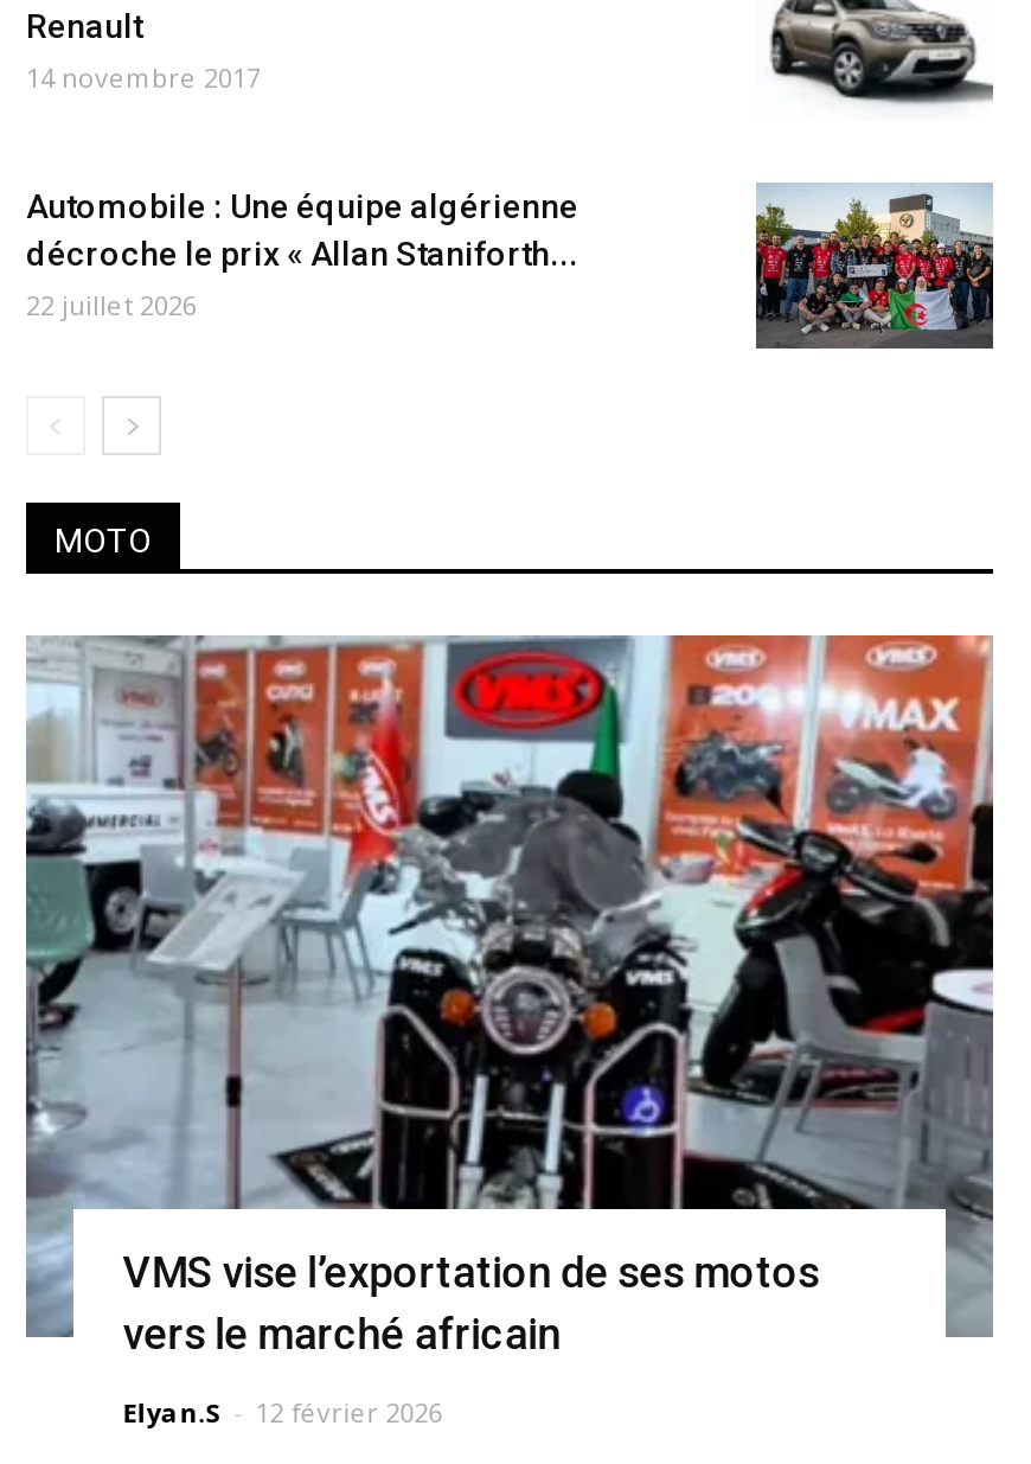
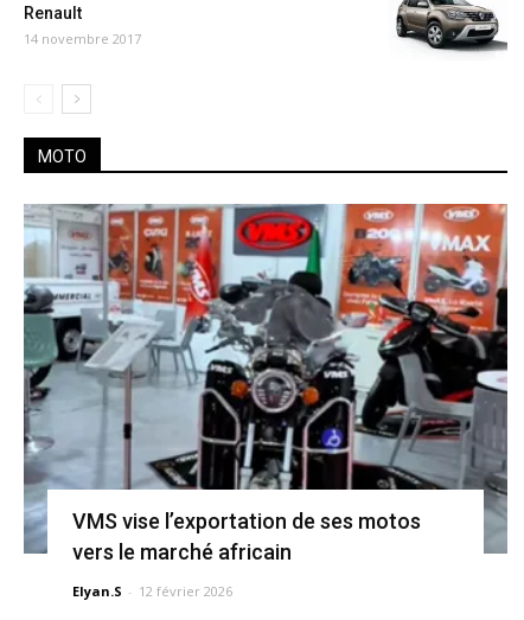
[26,186,578,321] Automobile : Une équipe algérienne | décroche le prix « Allan Staniforth... | 22 juillet 2026 -> none
[754,183,995,349] [image] -> none

